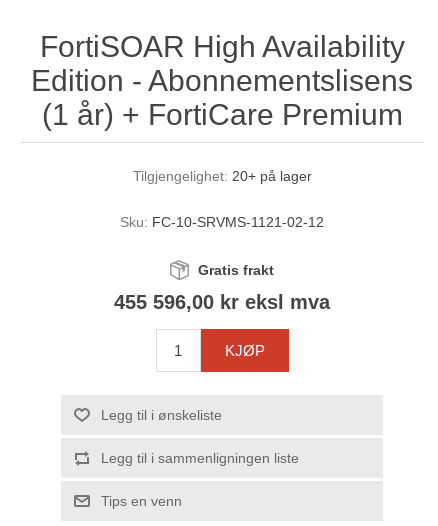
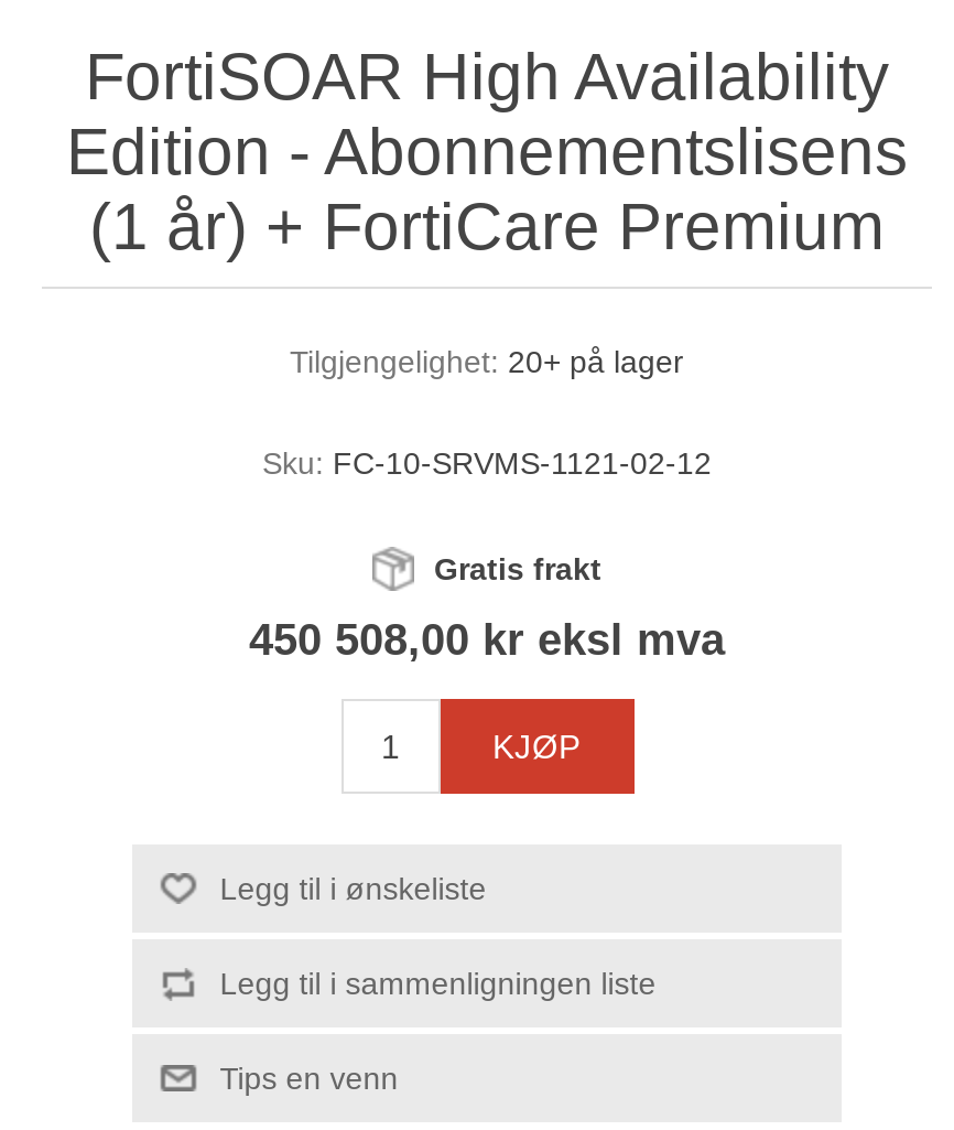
[114,291,330,313] 455 596,00 kr eksl mva -> [249,615,725,664] 450 508,00 kr eksl mva

